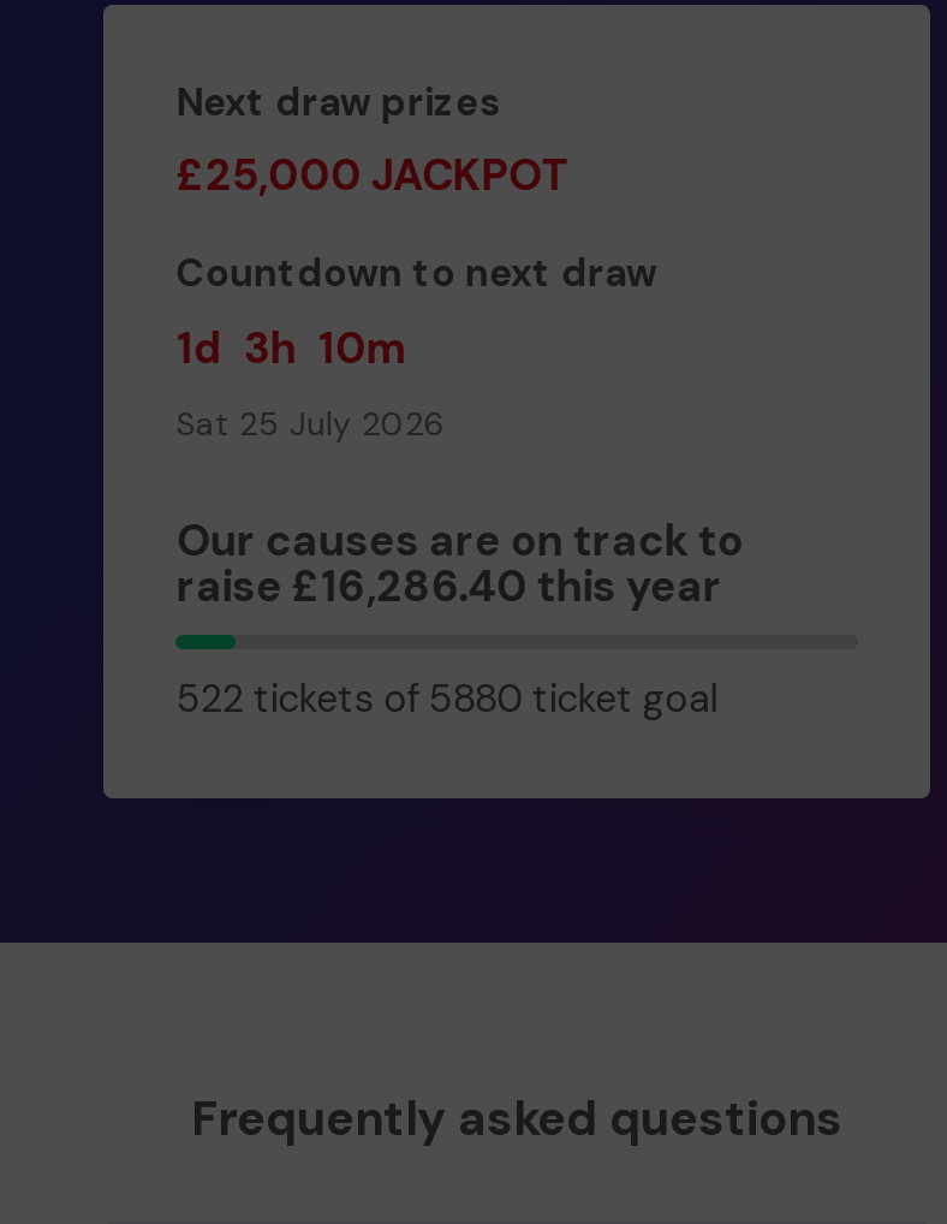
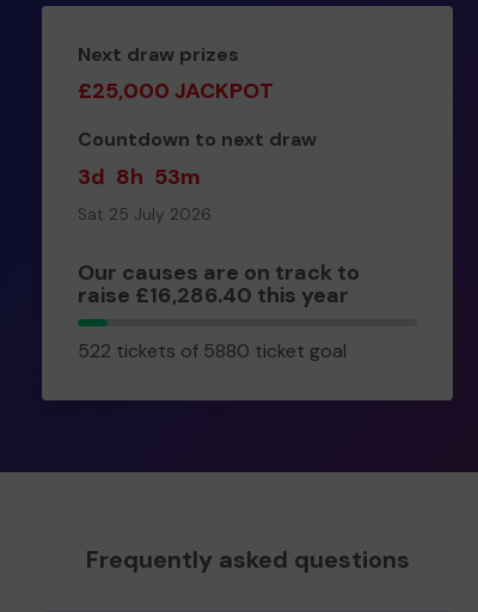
[176,320,407,378] 1d 3h 10m -> [78,163,201,191] 3d 8h 53m

